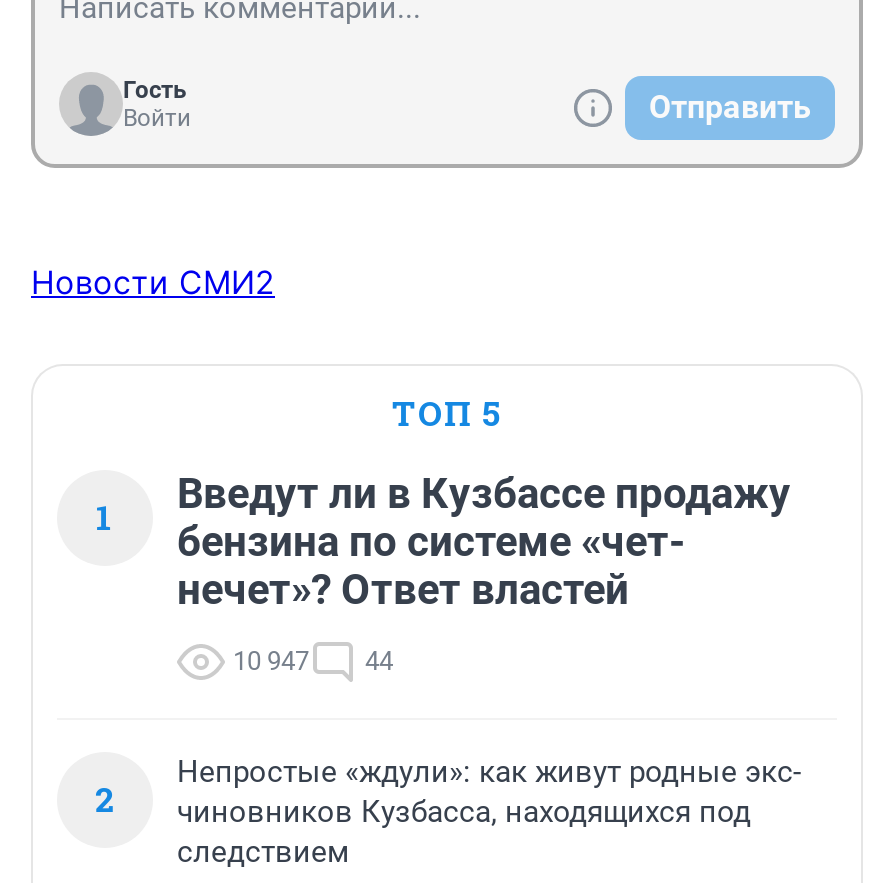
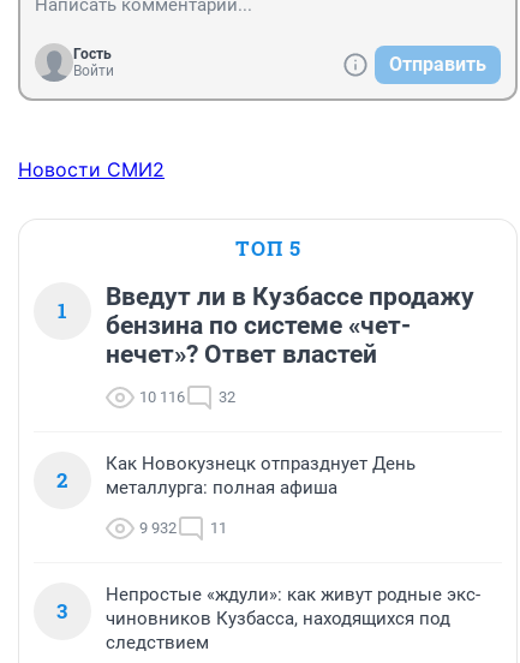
none -> [56,452,416,624] Как Новокузнецк отпразднует День | металлурга: полная афиша | 9 932 | 11 | 3
[233,645,309,675] 10 947 -> [139,388,185,406] 10 116
[365,645,393,675] 44 -> [219,388,235,406] 32

